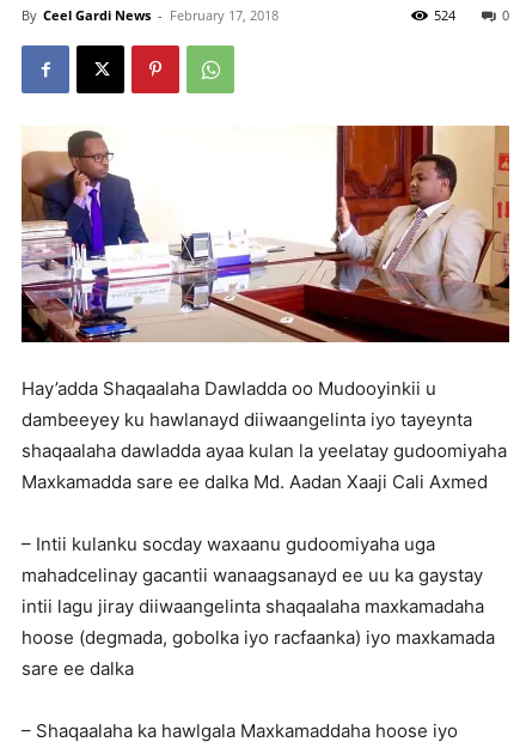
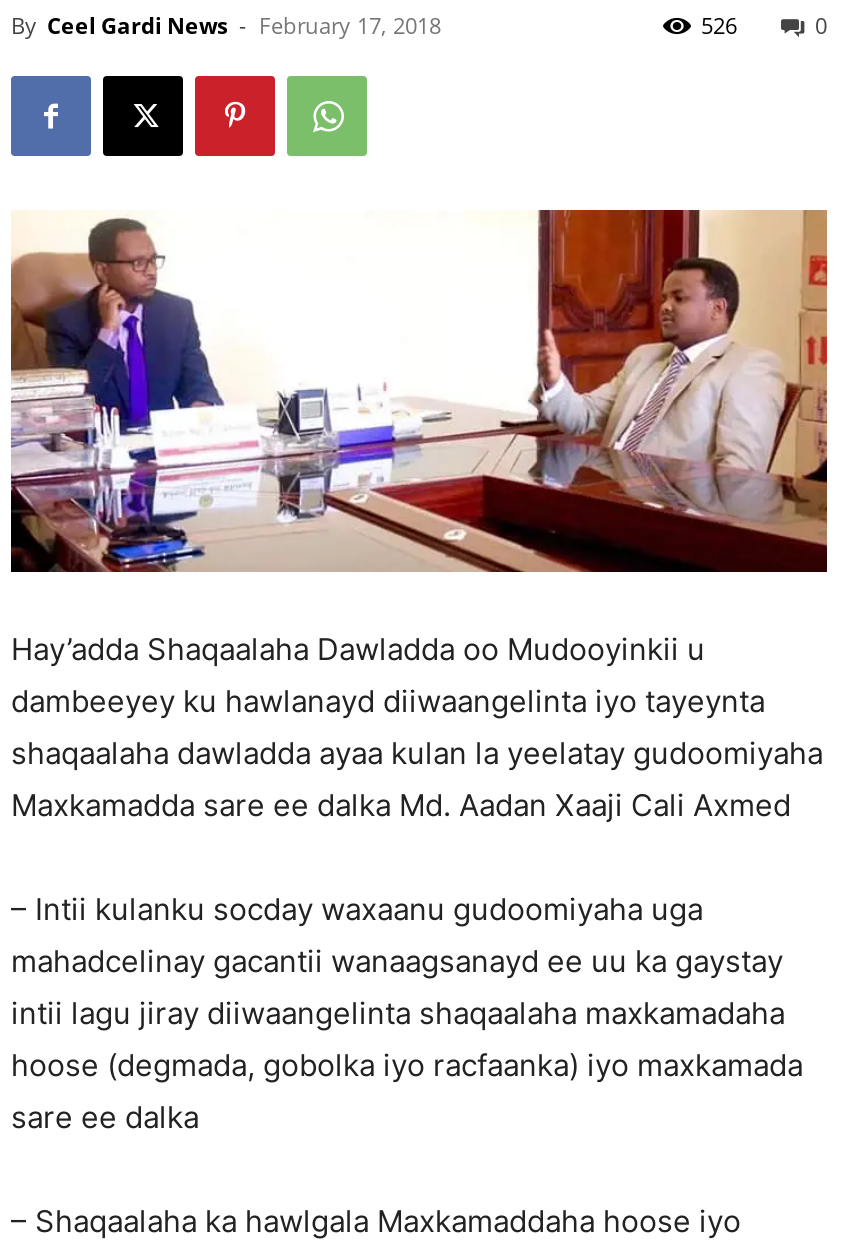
[434,6,455,24] 524 -> [701,10,737,40] 526

